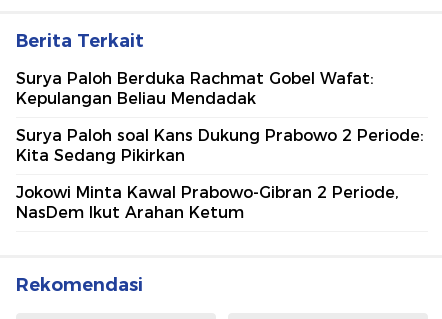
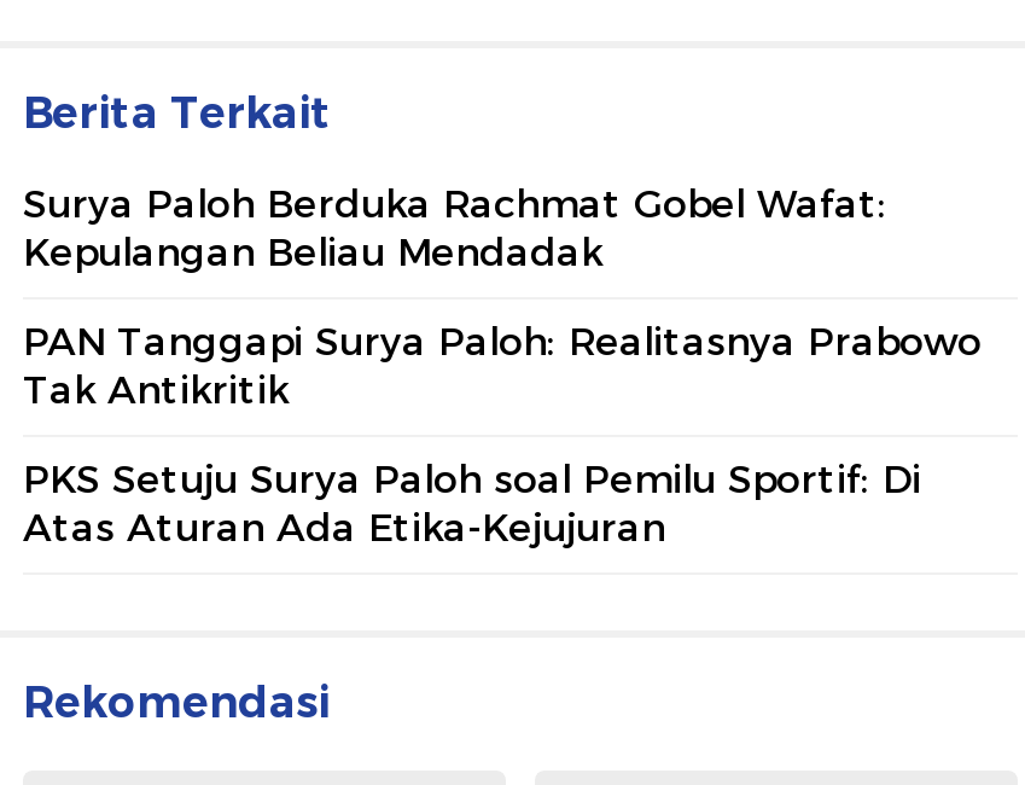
[16,126,424,165] Surya Paloh soal Kans Dukung Prabowo 2 Periode: | Kita Sedang Pikirkan -> [23,319,982,413] PAN Tanggapi Surya Paloh: Realitasnya Prabowo | Tak Antikritik
[16,183,399,222] Jokowi Minta Kawal Prabowo-Gibran 2 Periode, | NasDem Ikut Arahan Ketum -> [23,456,921,550] PKS Setuju Surya Paloh soal Pemilu Sportif: Di | Atas Aturan Ada Etika-Kejujuran

